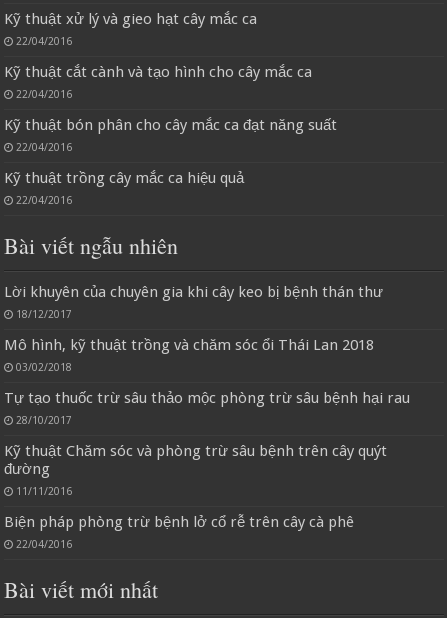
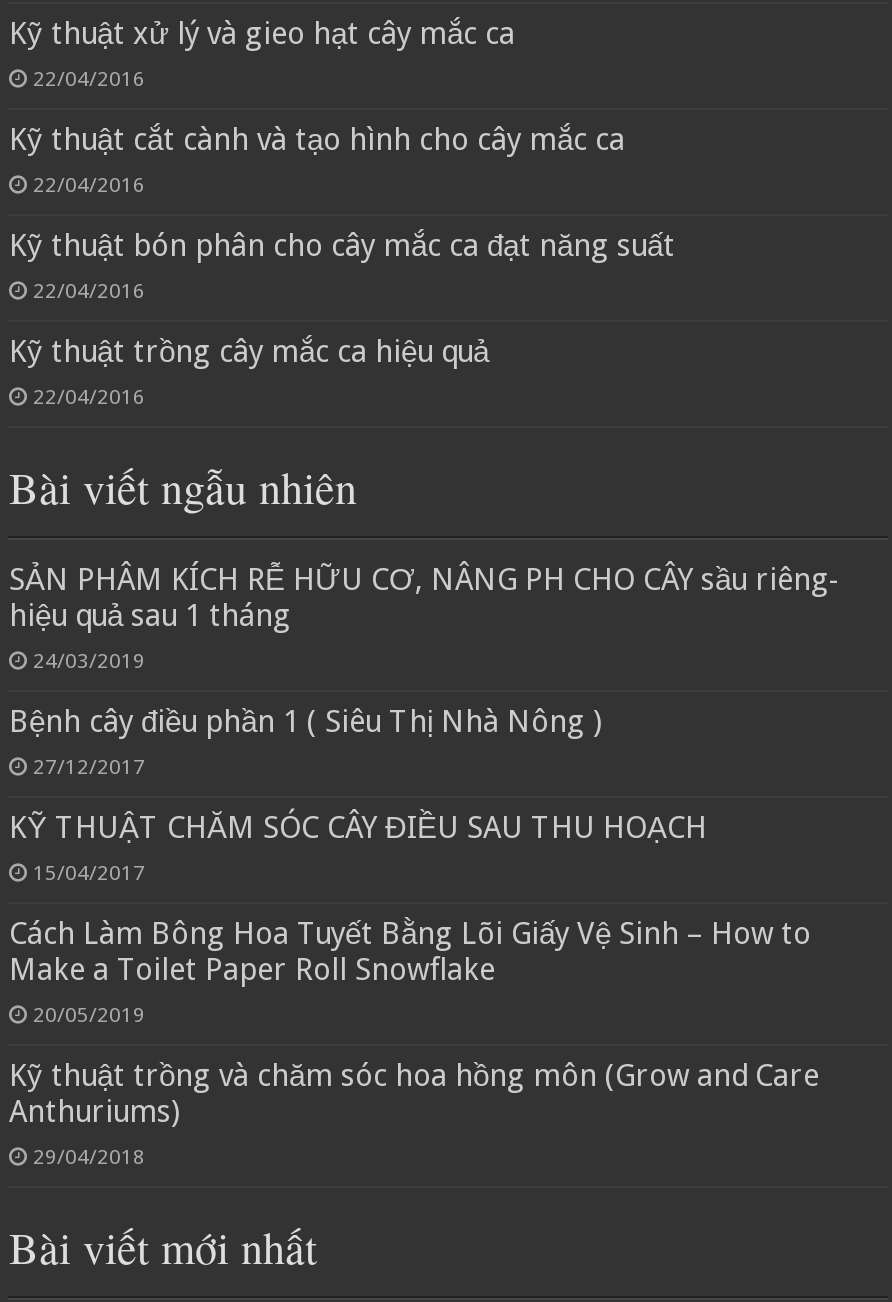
[4,283,383,320] Lời khuyên của chuyên gia khi cây keo bị bệnh thán thư | 18/12/2017 -> [9,561,841,671] SẢN PHÂM KÍCH RỄ HỮU CƠ, NÂNG PH CHO CÂY sầu riêng- | hiệu quả sau 1 tháng | 24/03/2019
[4,336,374,373] Mô hình, kỹ thuật trồng và chăm sóc ổi Thái Lan 2018 | 03/02/2018 -> [9,703,603,777] Bệnh cây điều phần 1 ( Siêu Thị Nhà Nông ) | 27/12/2017
[4,389,410,426] Tự tạo thuốc trừ sâu thảo mộc phòng trừ sâu bệnh hại rau | 28/10/2017 -> [9,809,707,883] KỸ THUẬT CHĂM SÓC CÂY ĐIỀU SAU THU HOẠCH | 15/04/2017
[4,442,387,497] Kỹ thuật Chăm sóc và phòng trừ sâu bệnh trên cây quýt | đường | 11/11/2016 -> [9,915,811,1025] Cách Làm Bông Hoa Tuyết Bằng Lõi Giấy Vệ Sinh – How to | Make a Toilet Paper Roll Snowflake | 20/05/2019
[4,513,354,550] Biện pháp phòng trừ bệnh lở cổ rễ trên cây cà phê | 22/04/2016 -> [9,1057,819,1167] Kỹ thuật trồng và chăm sóc hoa hồng môn (Grow and Care | Anthuriums) | 29/04/2018

